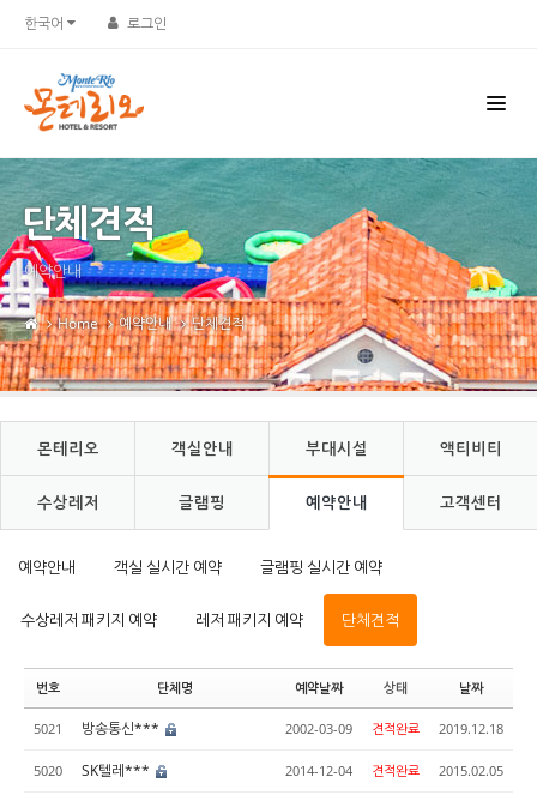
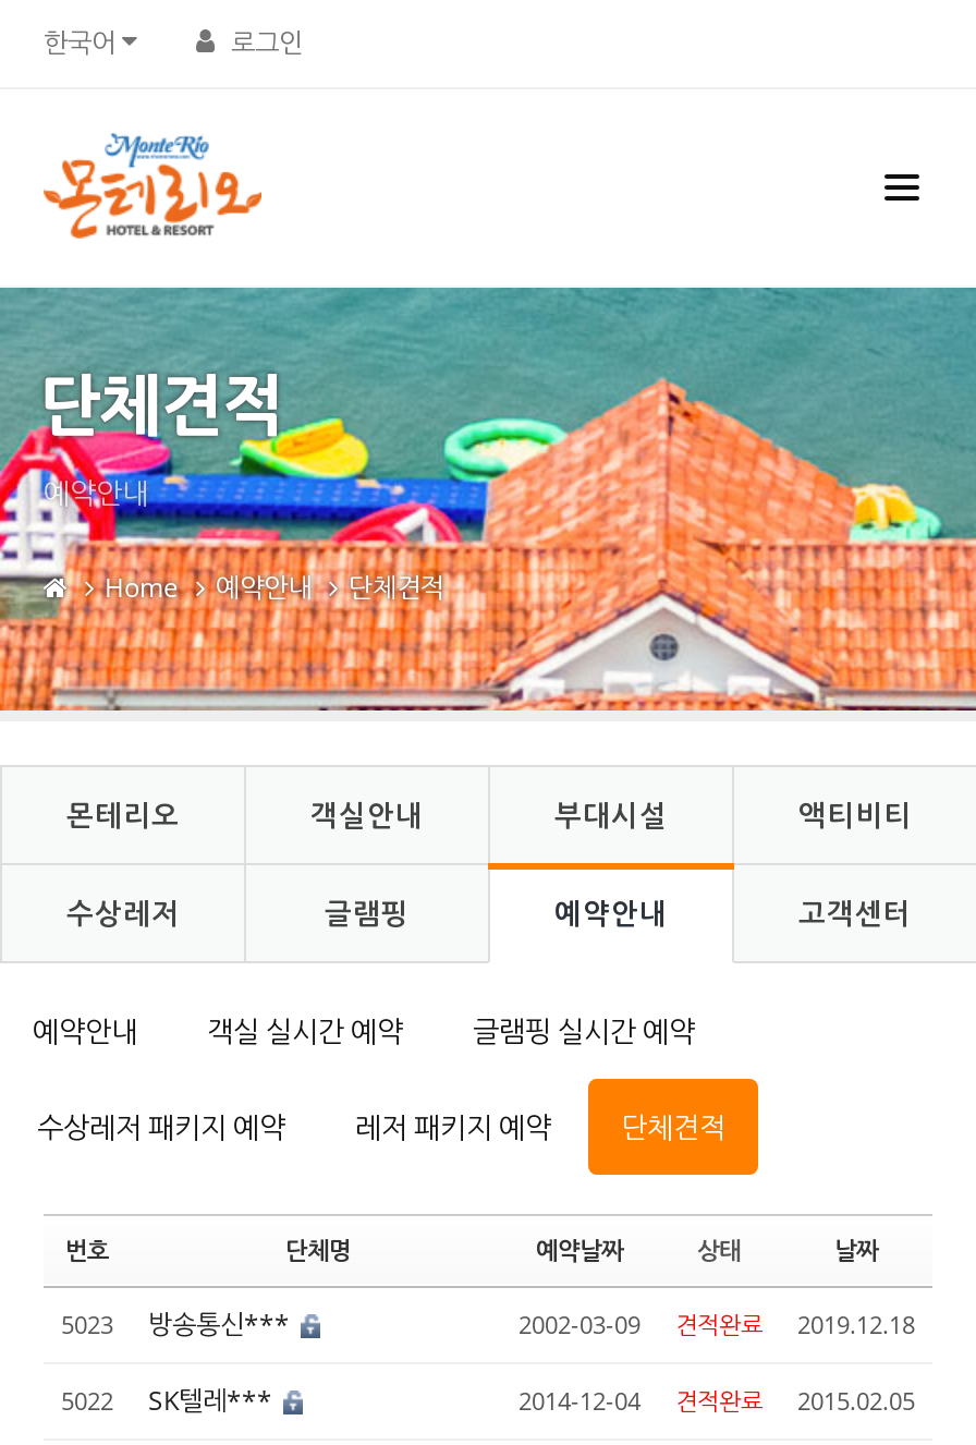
[34,718,163,739] 5021 방송통신*** -> [61,1306,296,1343] 5023 방송통신***
[34,761,62,779] 5020 -> [61,1384,113,1417] 5022

